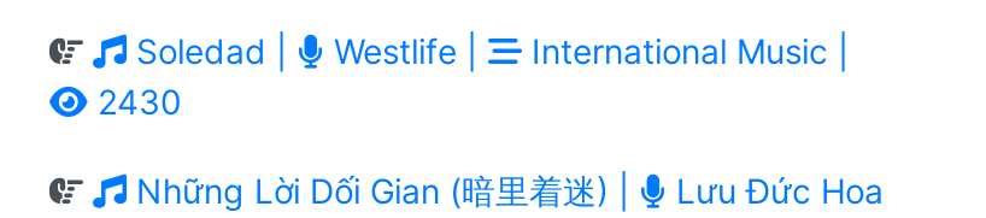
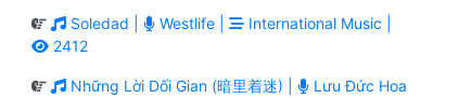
[88,80,182,121] 2430 -> [49,36,88,55] 2412

